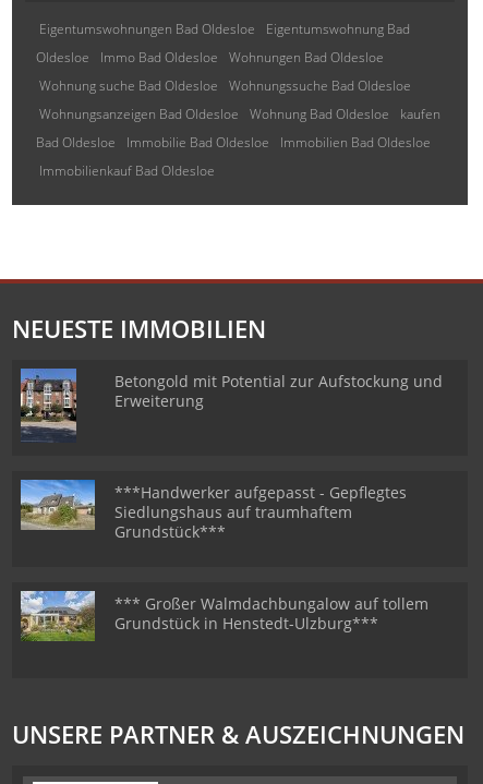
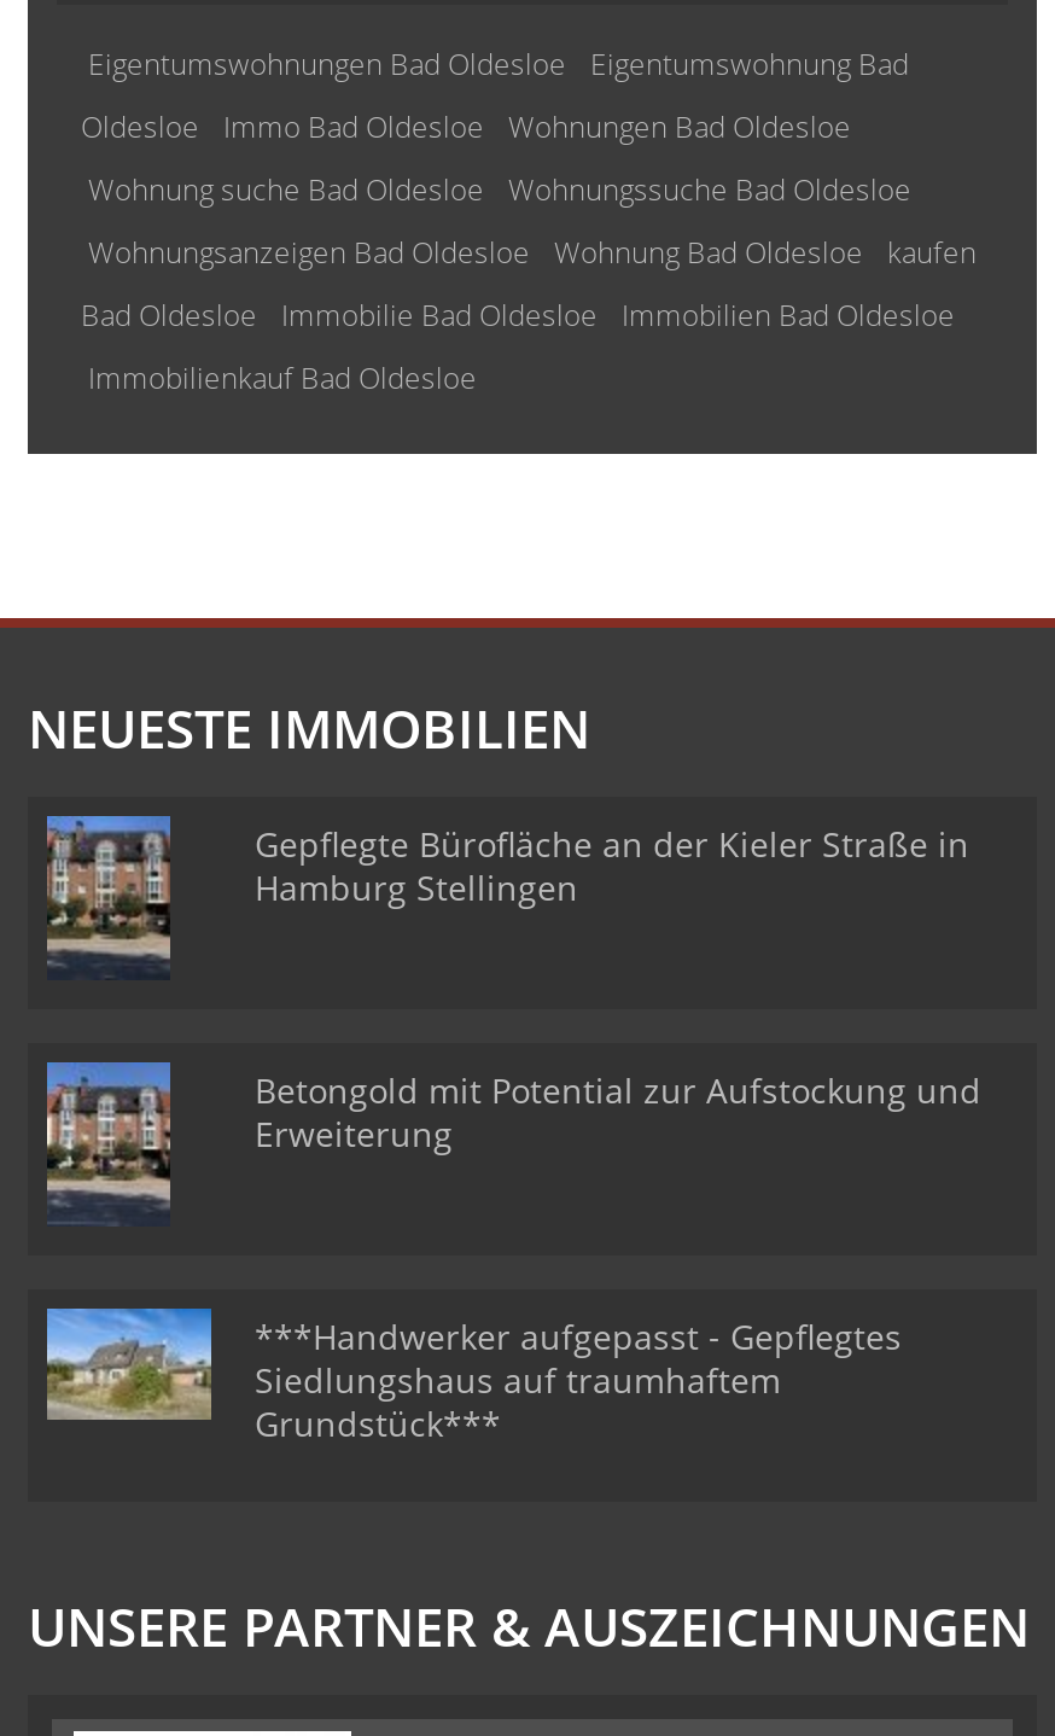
none -> [45,821,969,956] [image] | Gepflegte Bürofläche an der Kieler Straße in | Hamburg Stellingen
moved [19,367,443,542] -> [42,1060,981,1446]: [image] | Betongold mit Potential zur Aufstockung und | Erweiterung | ***Handwerker aufgepasst - Gepflegtes | Siedlungshaus auf traumhaftem | Grundstück***
[20,590,428,641] [image] | *** Großer Walmdachbungalow auf tollem | Grundstück in Henstedt-Ulzburg*** -> none

